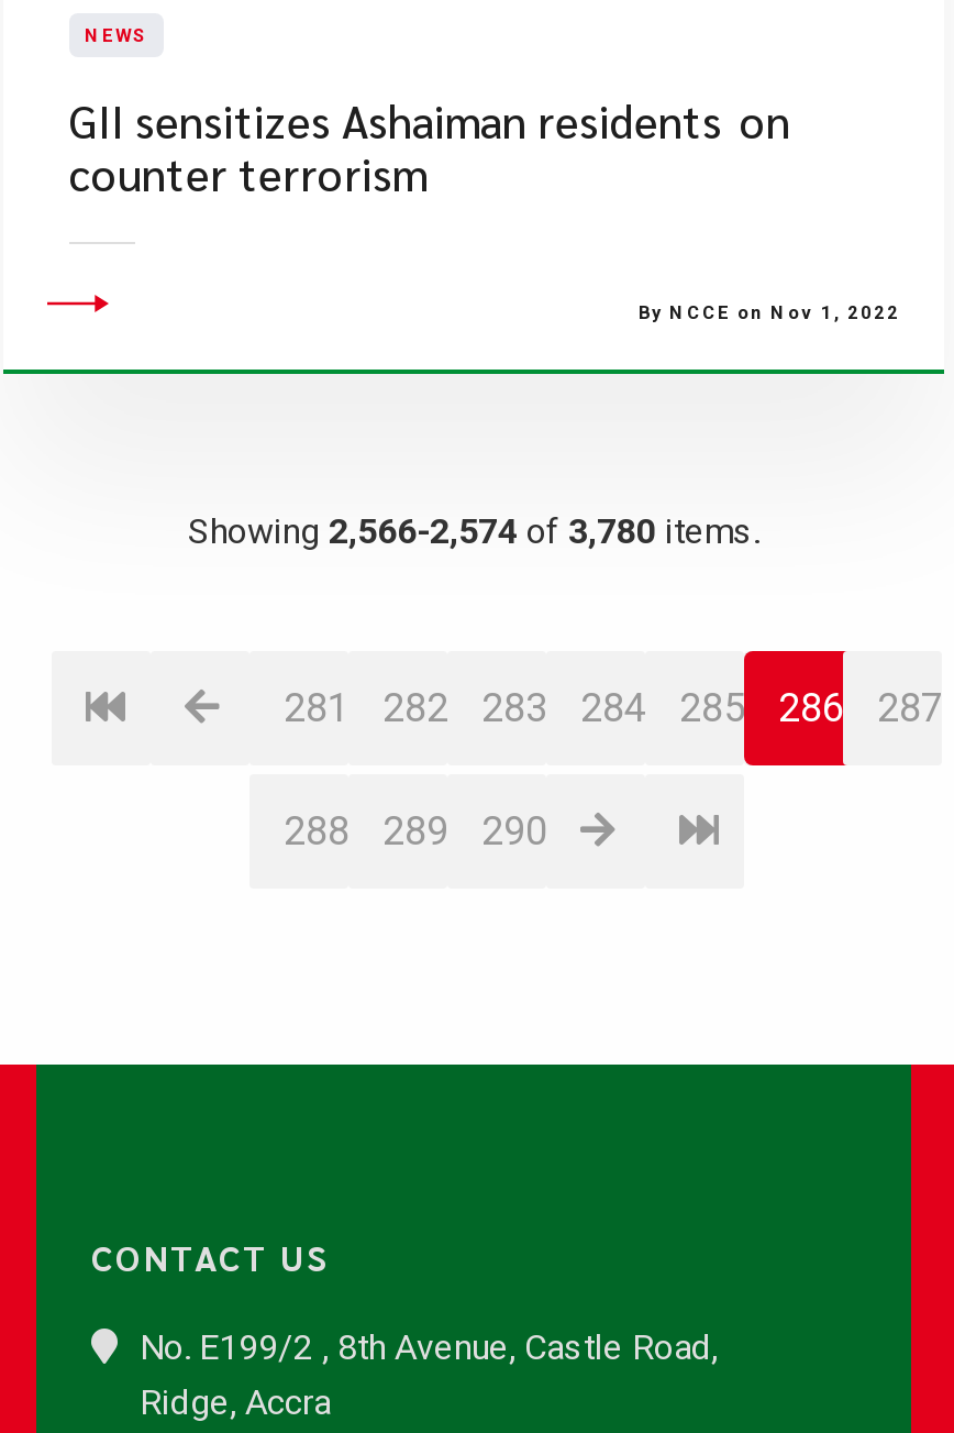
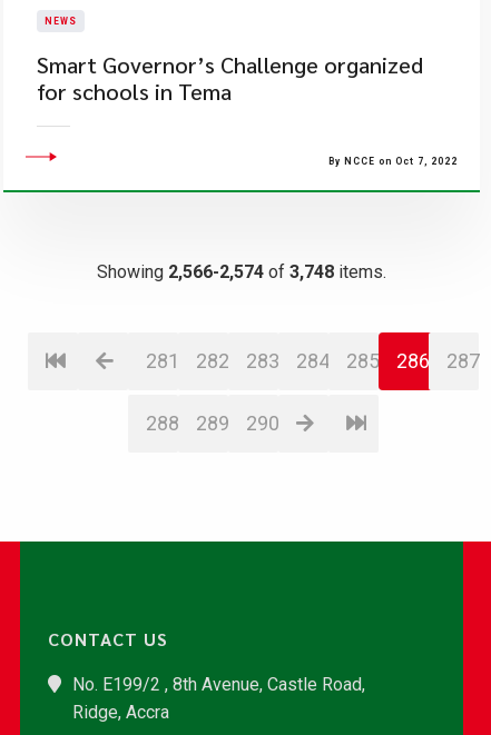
[69,92,790,202] GII sensitizes Ashaiman residents on | counter terrorism -> [37,50,423,106] Smart Governor’s Challenge organized | for schools in Tema
[639,301,900,323] By NCCE on Nov 1, 2022 -> [328,156,458,167] By NCCE on Oct 7, 2022
[188,510,759,552] Showing 2,566-2,574 of 3,780 items. -> [97,261,386,282] Showing 2,566-2,574 of 3,748 items.

